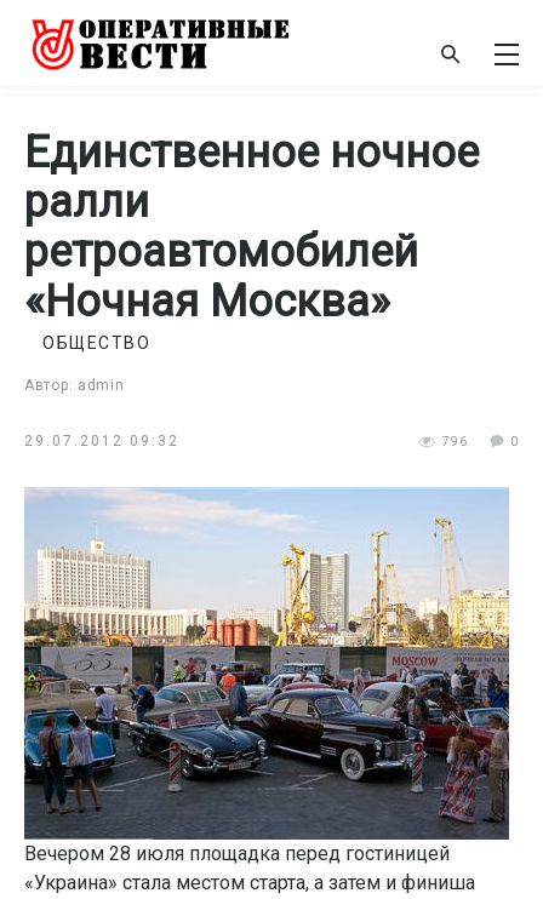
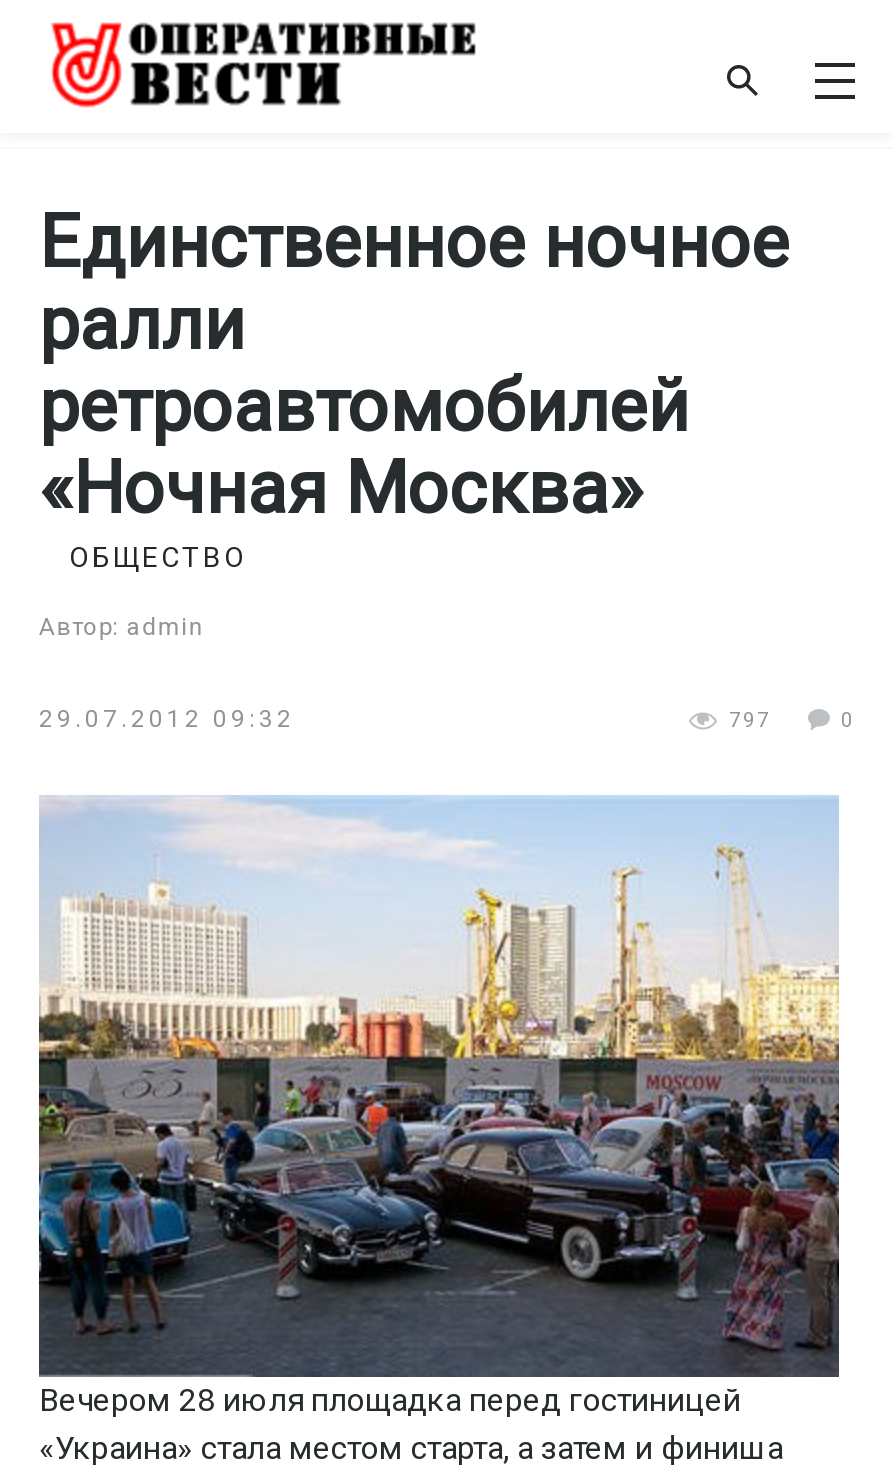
[442,435,468,448] 796 -> [729,709,771,731] 797

